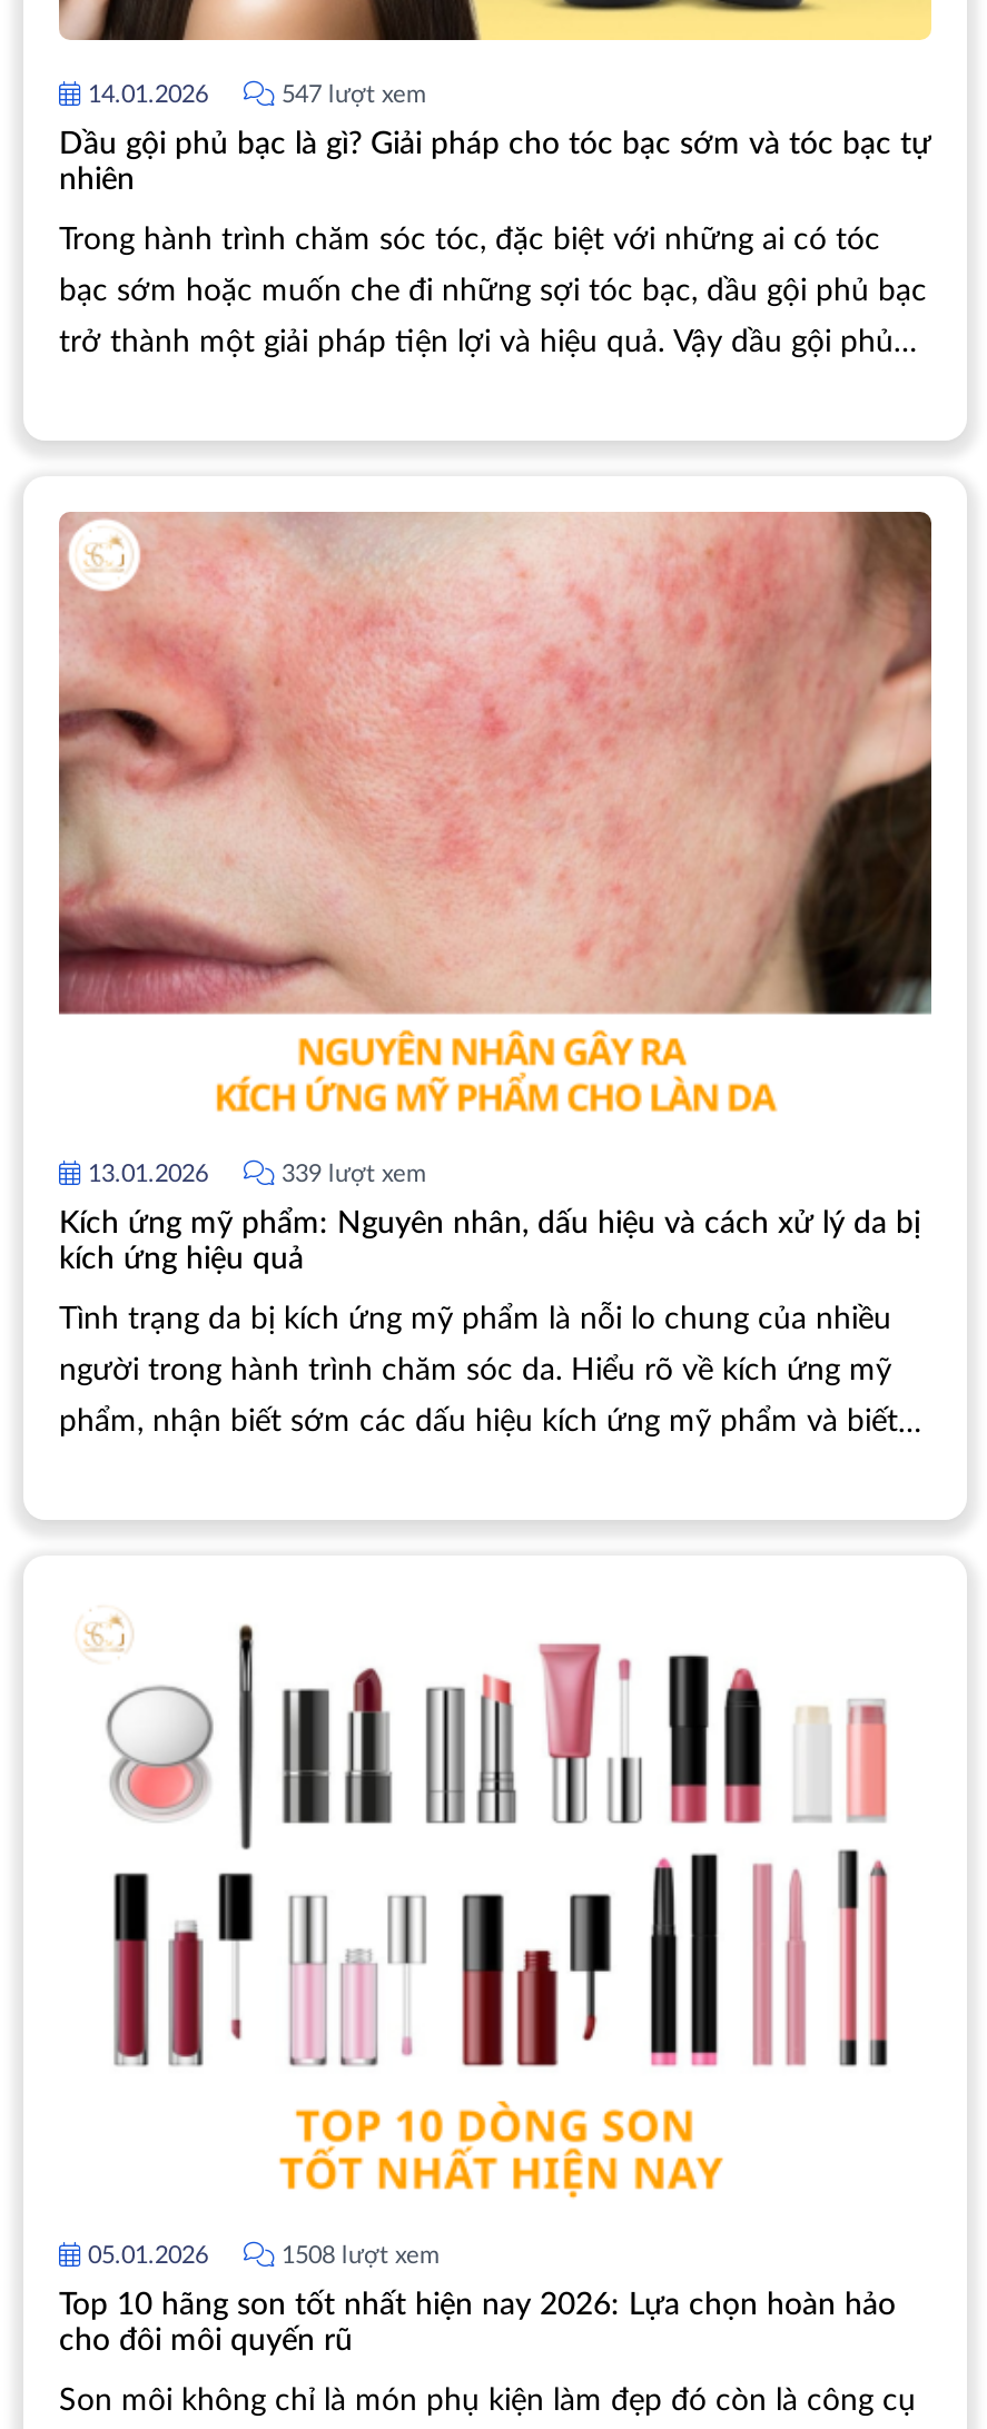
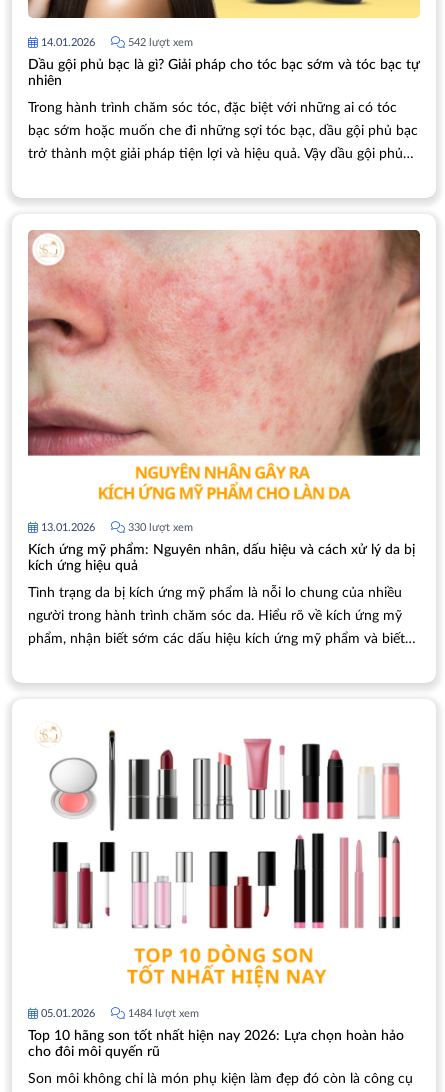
[275,82,426,107] 547 lượt xem -> [125,37,193,48] 542 lượt xem
[275,1163,426,1187] 339 lượt xem -> [125,522,193,533] 330 lượt xem
[275,2243,440,2267] 1508 lượt xem -> [125,1008,199,1019] 1484 lượt xem

